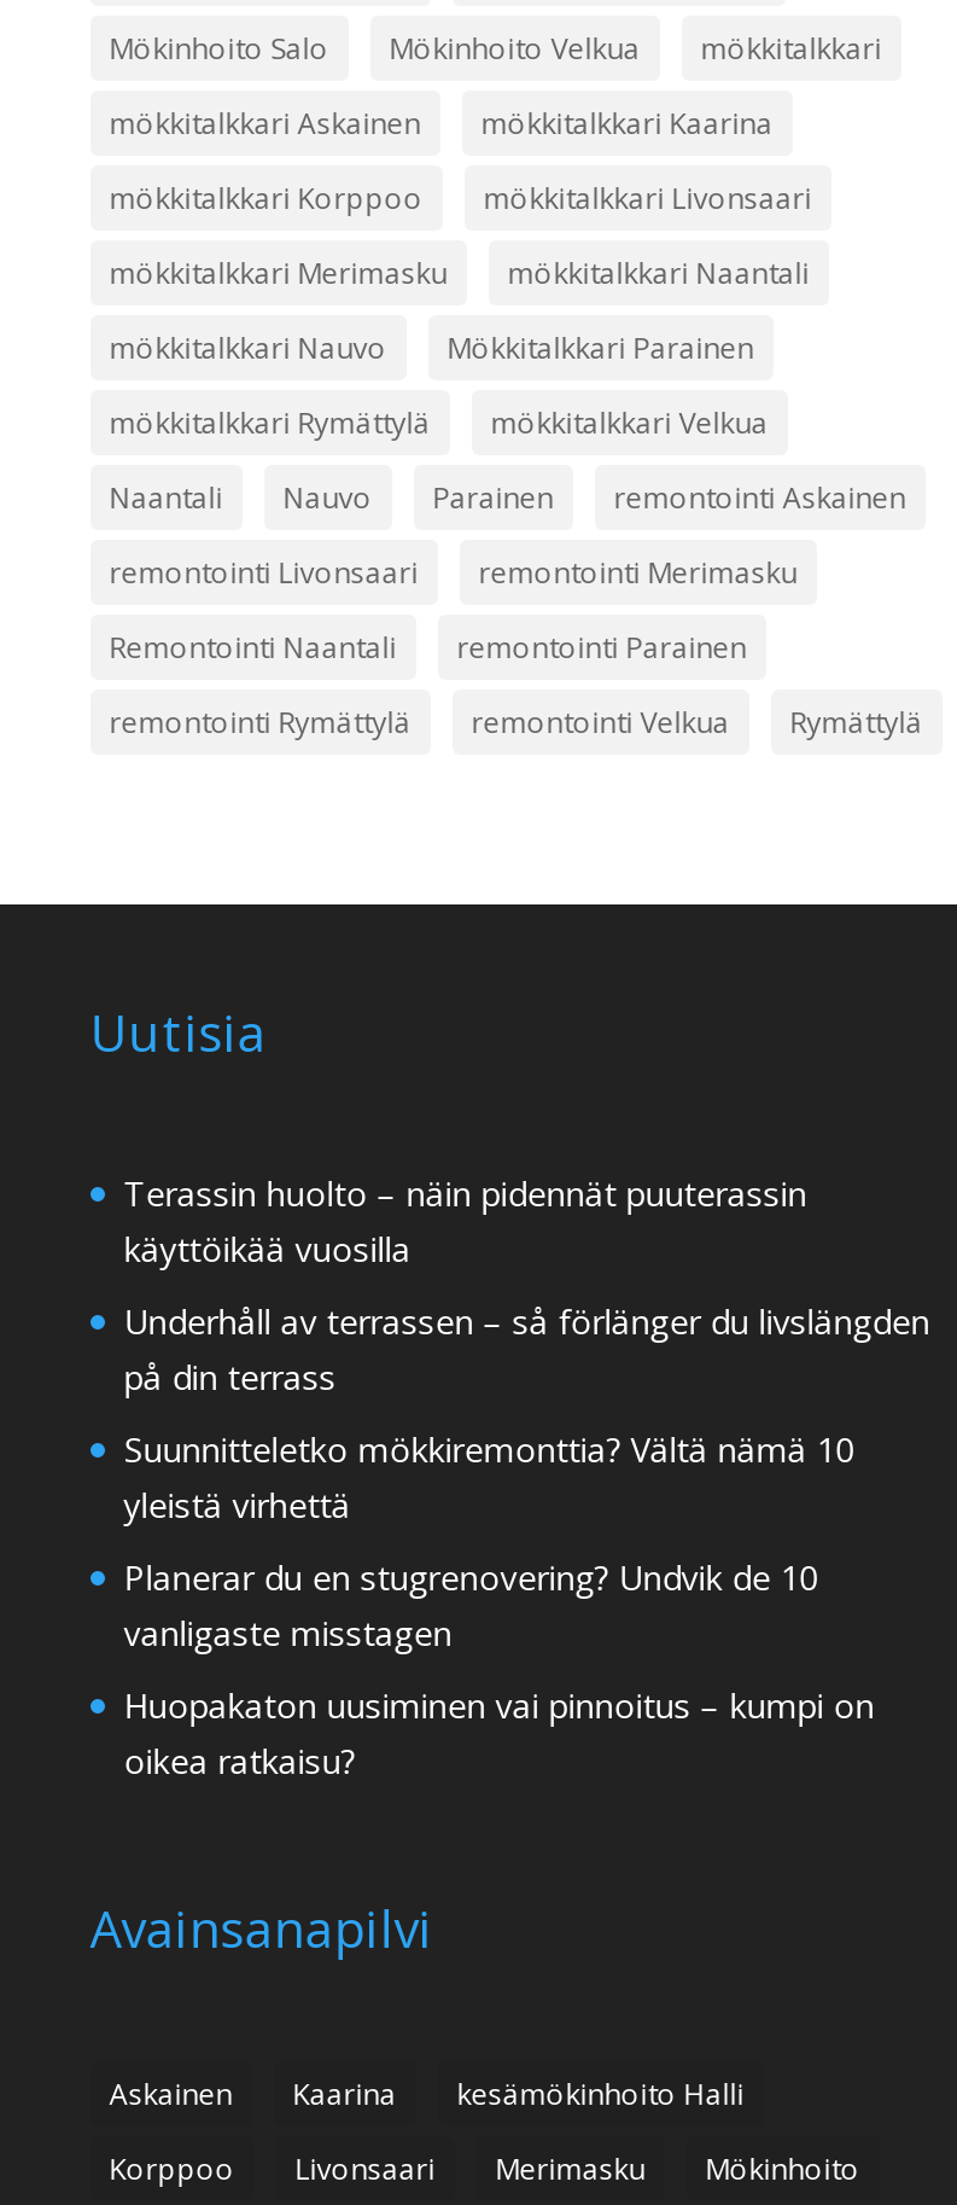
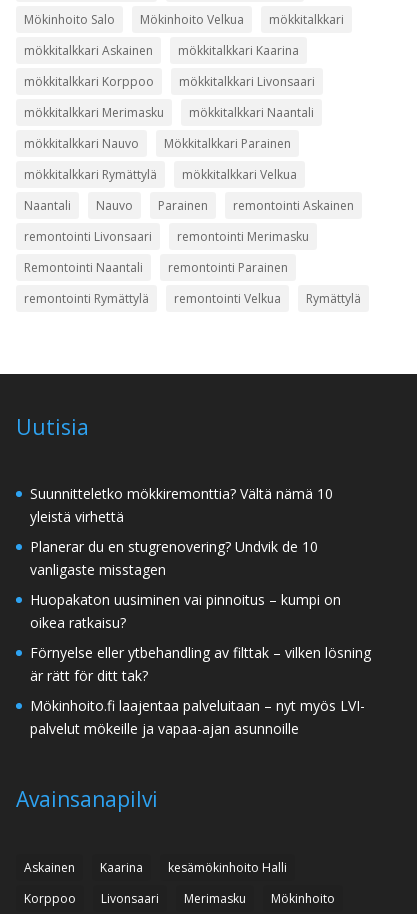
[124,1170,930,1399] Terassin huolto – näin pidennät puuterassin | käyttöikää vuosilla | Underhåll av terrassen – så förlänger du livslängden | på din terrass -> none
moved [124,1426,874,1783] -> [30,484,341,632]: Suunnitteletko mökkiremonttia? Vältä nämä 10 | yleistä virhettä | Planerar du en stugrenovering? Undvik de 10 | vanligaste misstagen | Huopakaton uusiminen vai pinnoitus – kumpi on | oikea ratkaisu?
none -> [30,643,371,738] Förnyelse eller ytbehandling av filttak – vilken lösning | är rätt för ditt tak? | Mökinhoito.fi laajentaa palveluitaan – nyt myös LVI- | palvelut mökeille ja vapaa-ajan asunnoille

